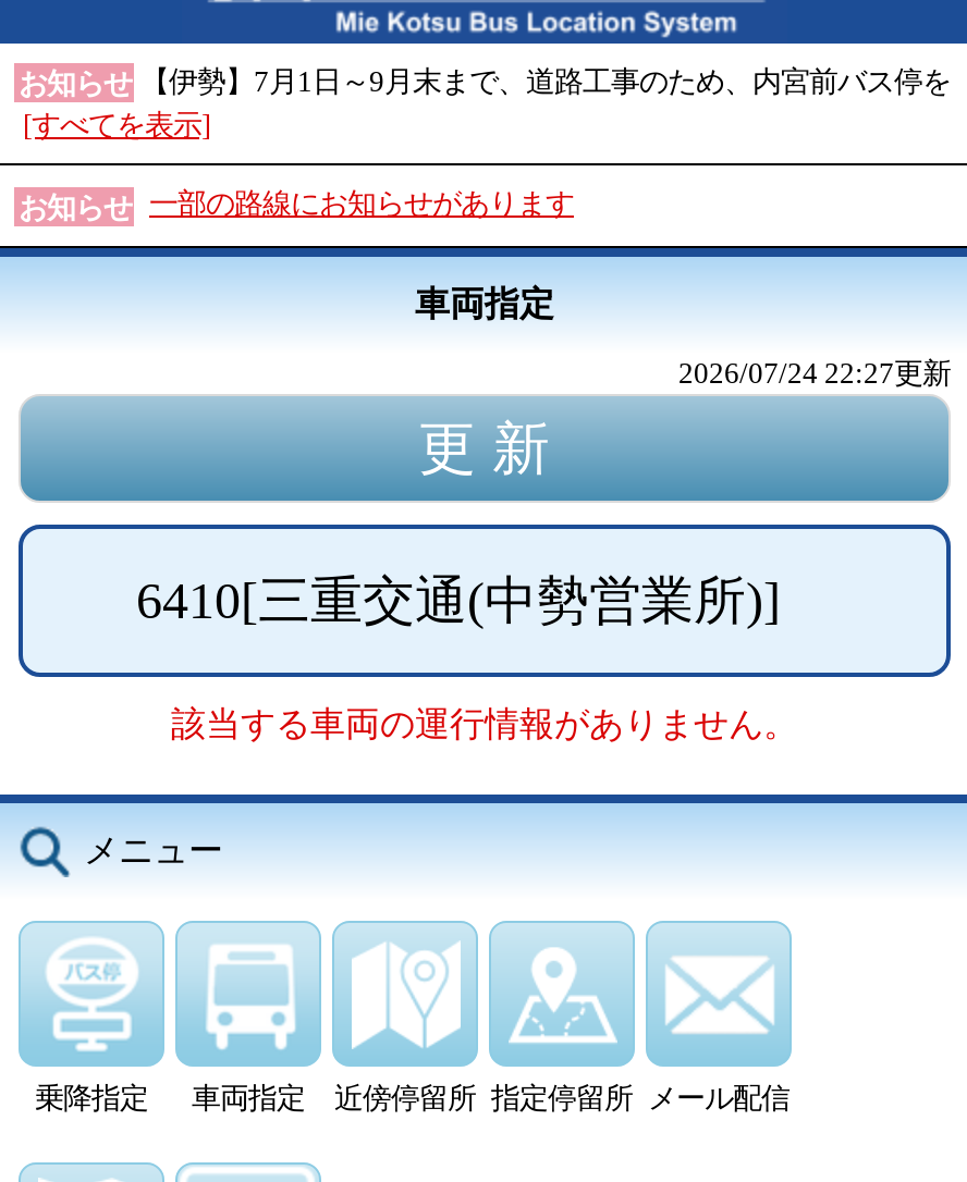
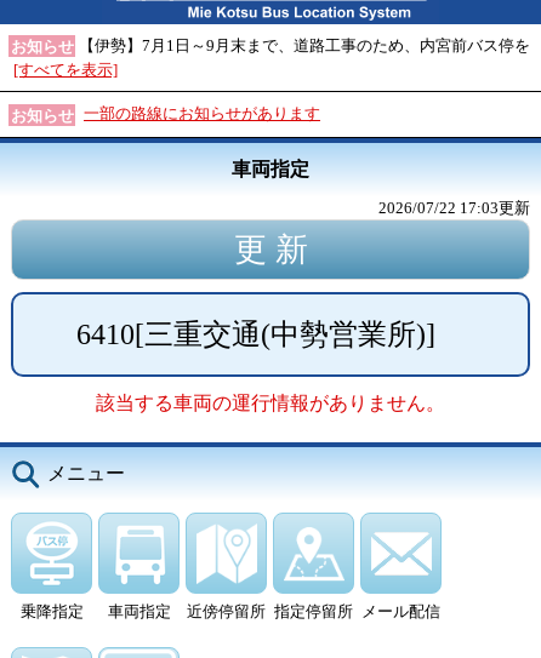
[678,357,951,389] 2026/07/24 22:27更新 -> [378,199,530,217] 2026/07/22 17:03更新

